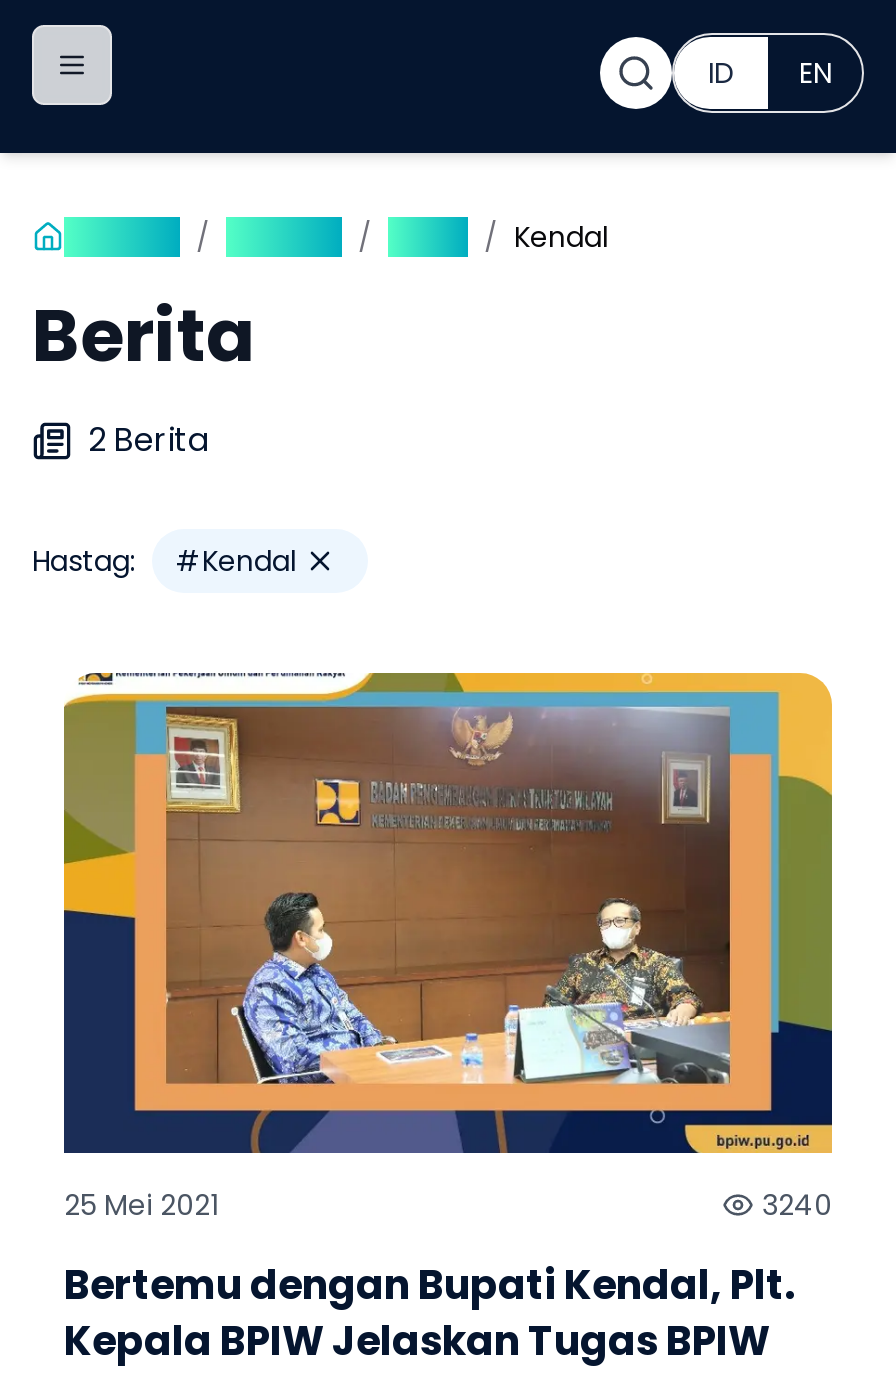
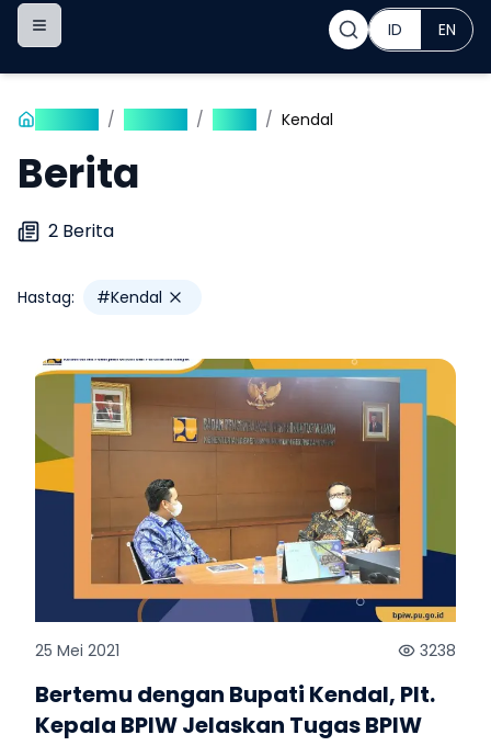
[762,1185,832,1225] 3240 -> [420,640,456,662] 3238

